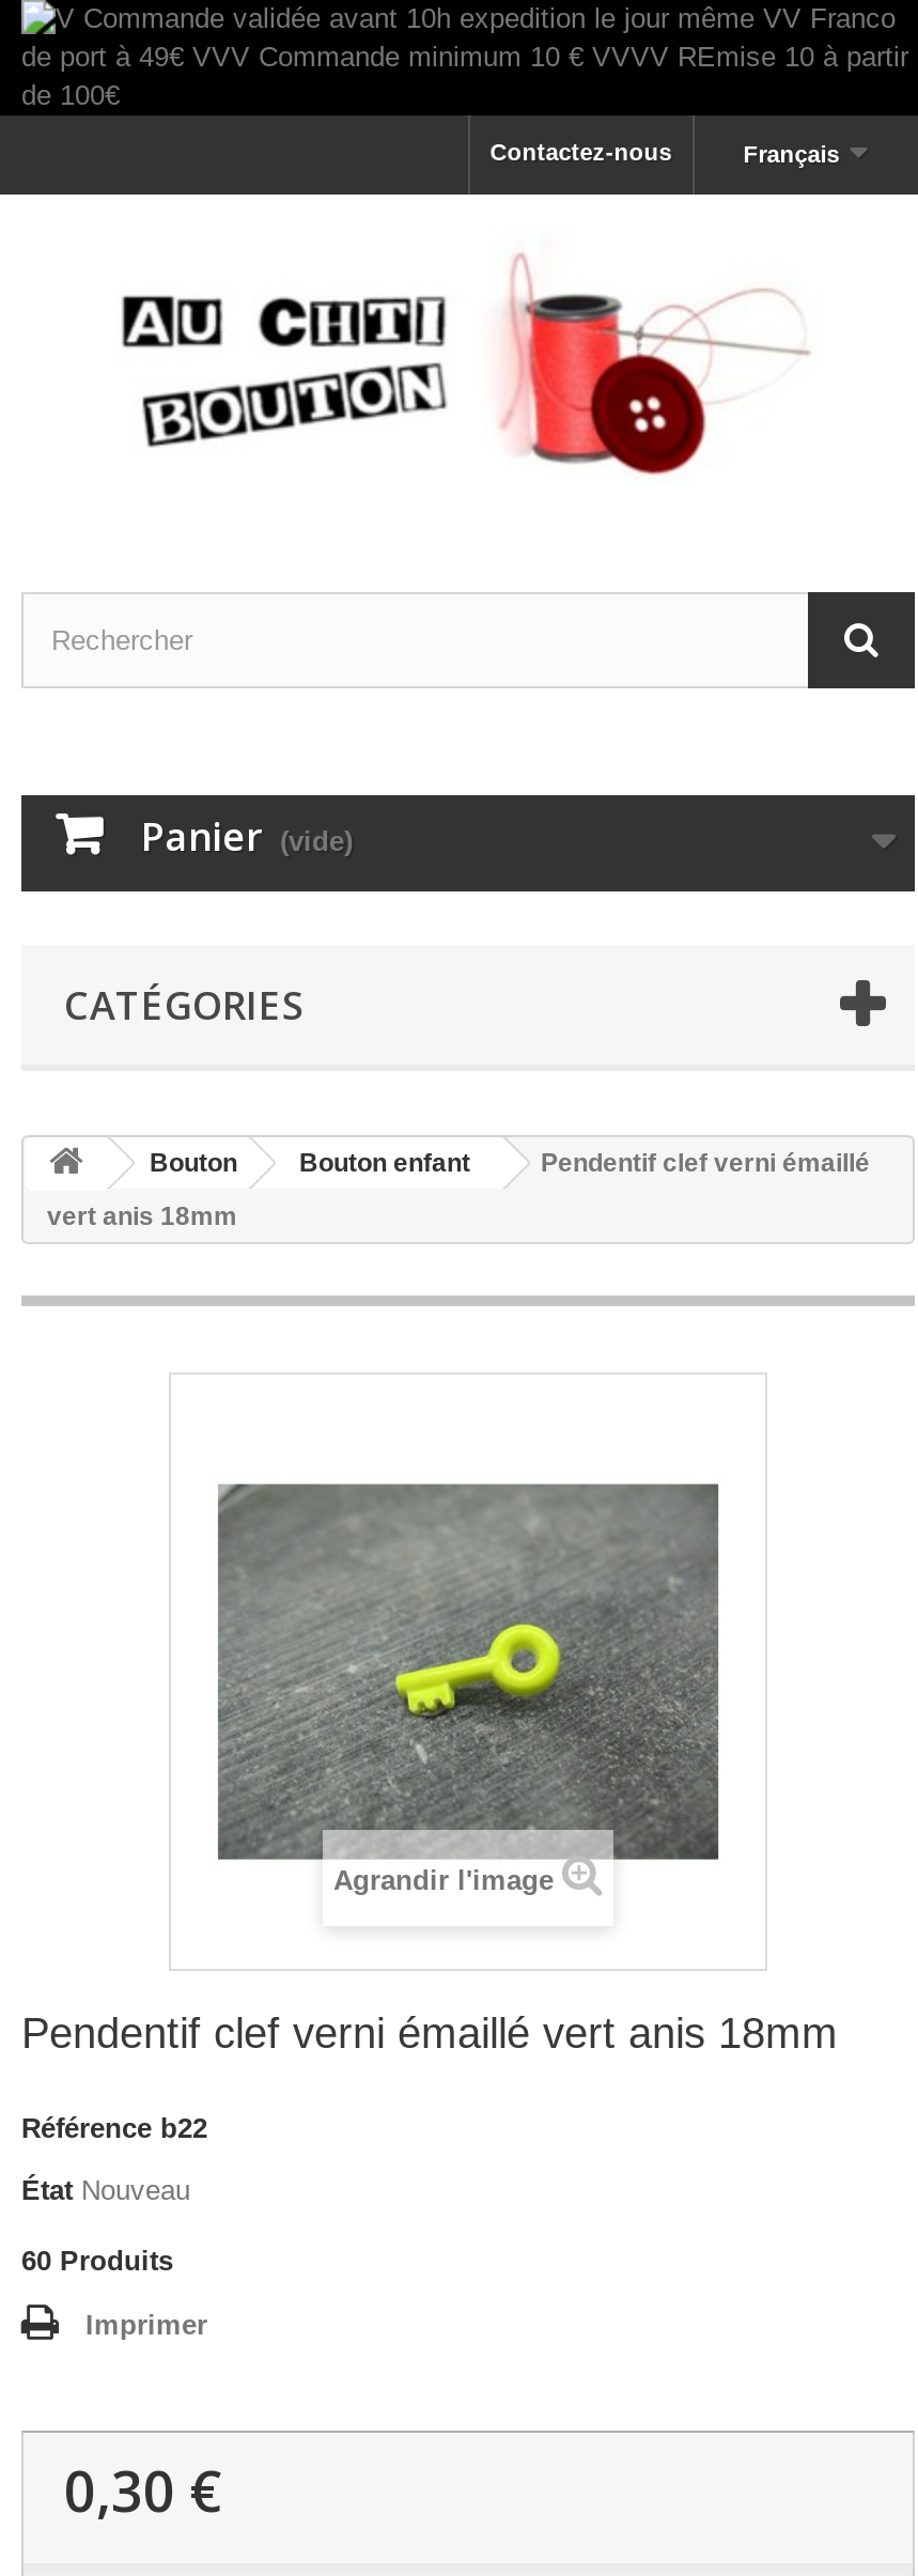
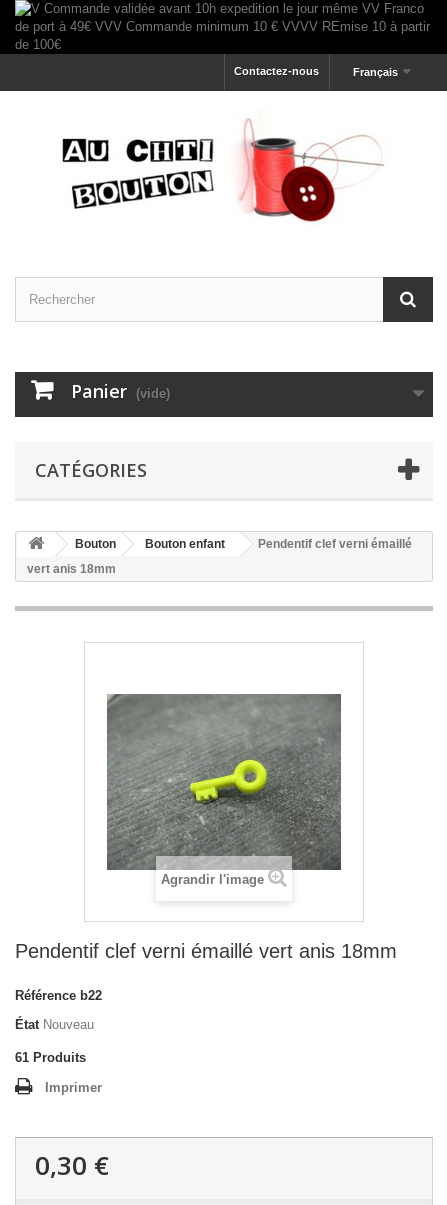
[21,2245,173,2277] 60 Produits -> [15,1050,86,1065] 61 Produits

